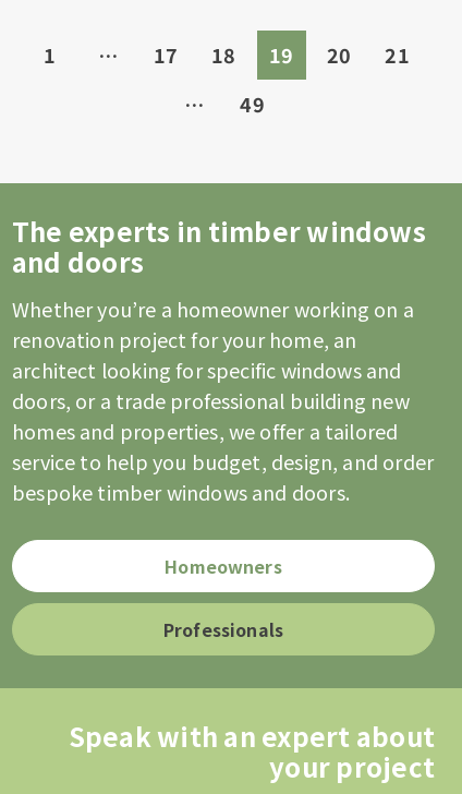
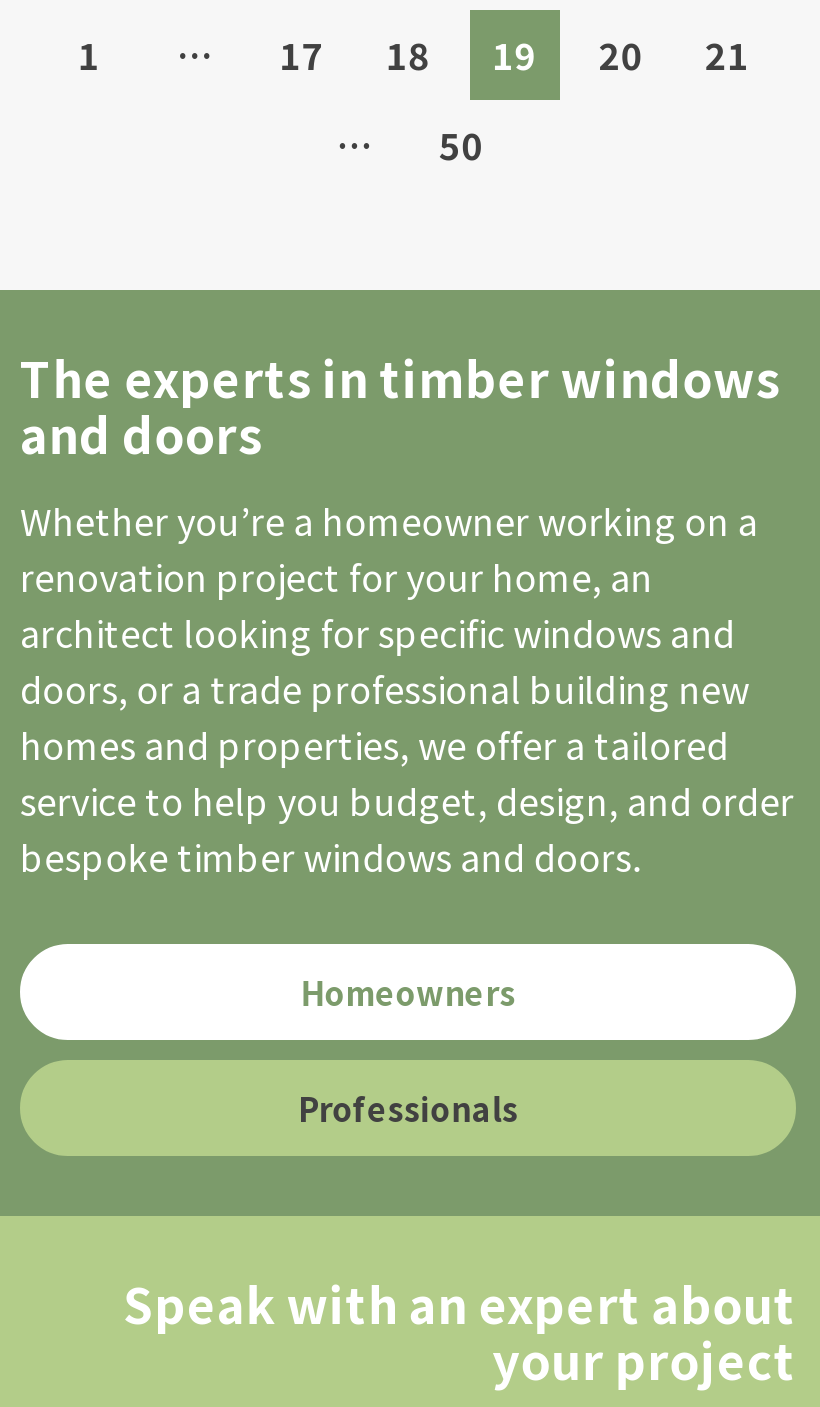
[240,89,265,118] 49 -> [439,118,484,170] 50

